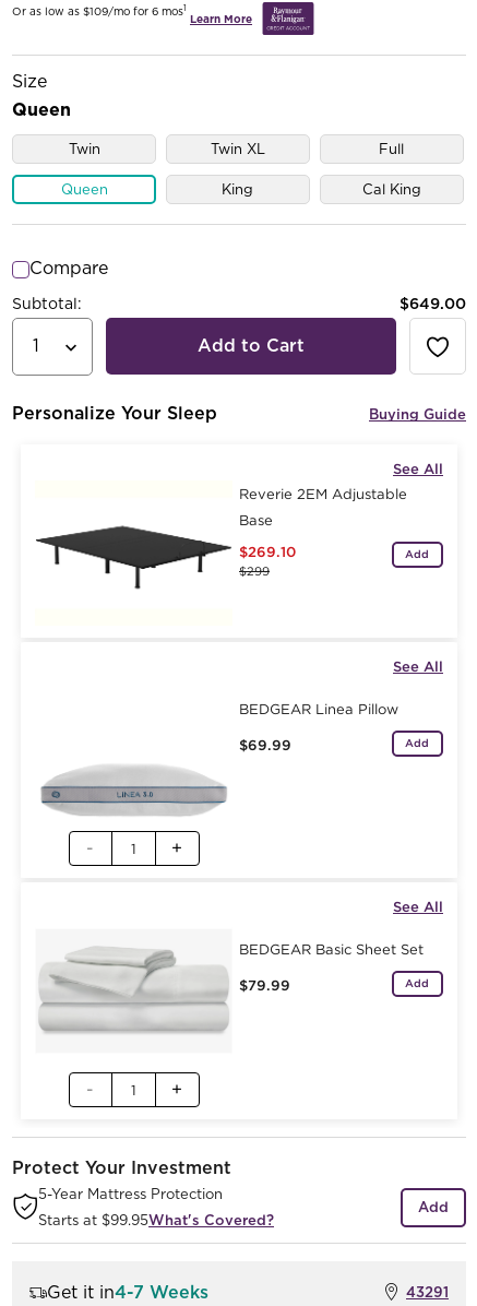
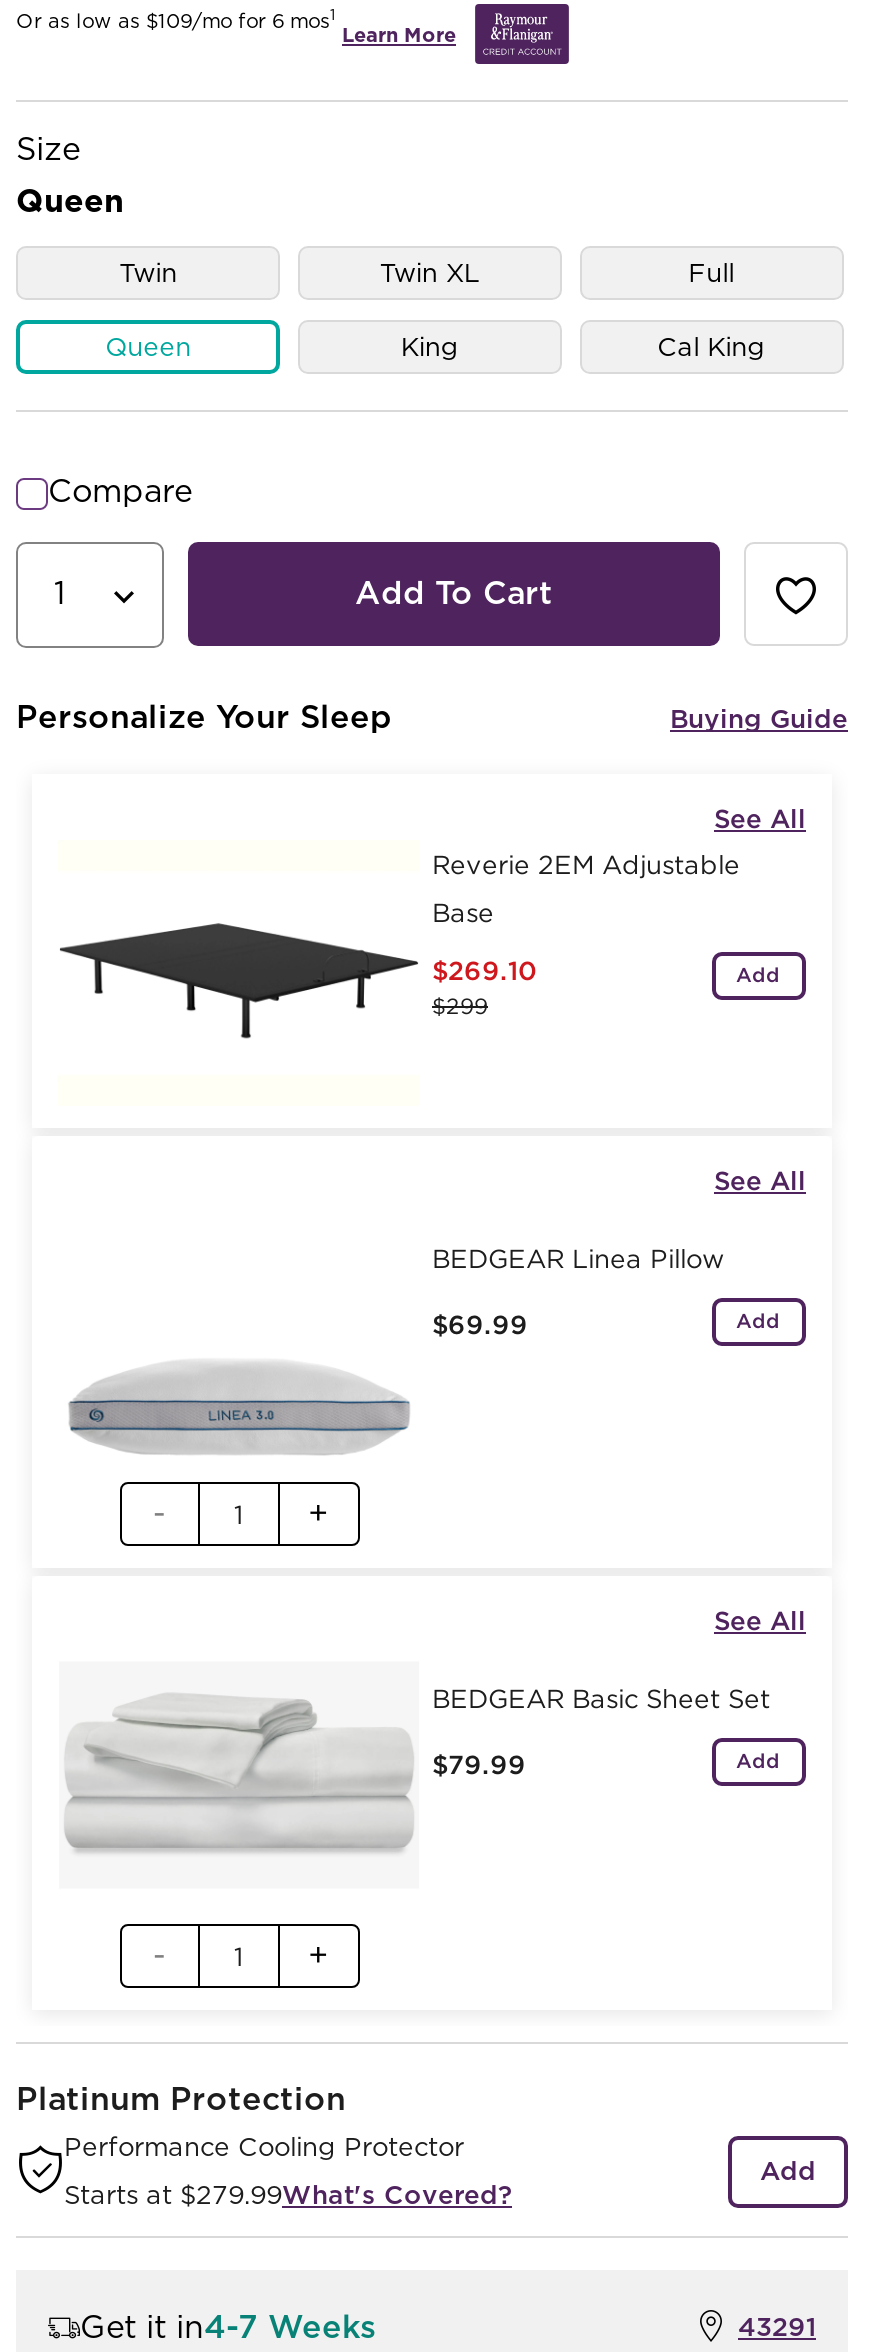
[12,295,466,356] Subtotal: | $649.00 | Add to Cart -> [355,573,553,611] Add To Cart
[12,1157,231,1202] Protect Your Investment | 5-Year Mattress Protection -> [16,2080,464,2162] Platinum Protection | Performance Cooling Protector
[38,1212,274,1229] Starts at $99.95What's Covered? -> [64,2180,512,2211] Starts at $279.99What's Covered?

